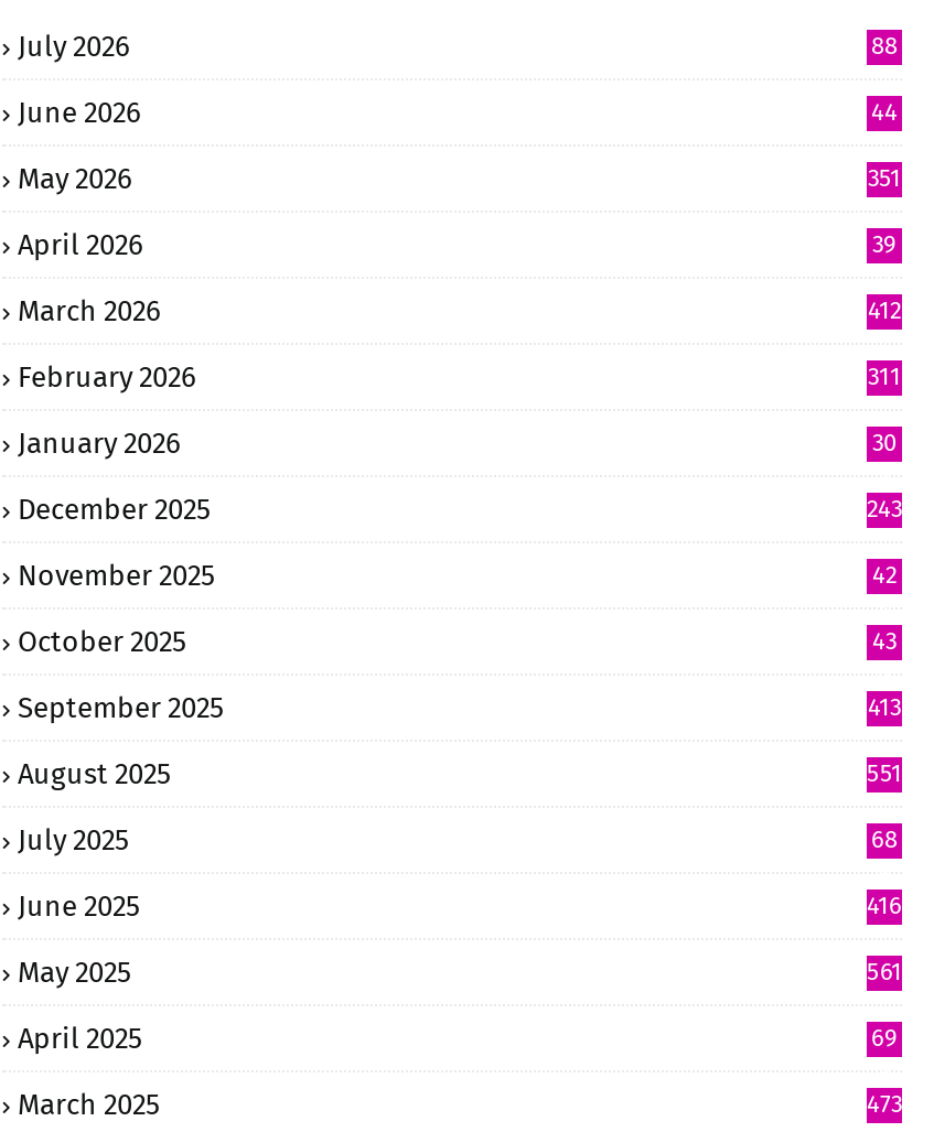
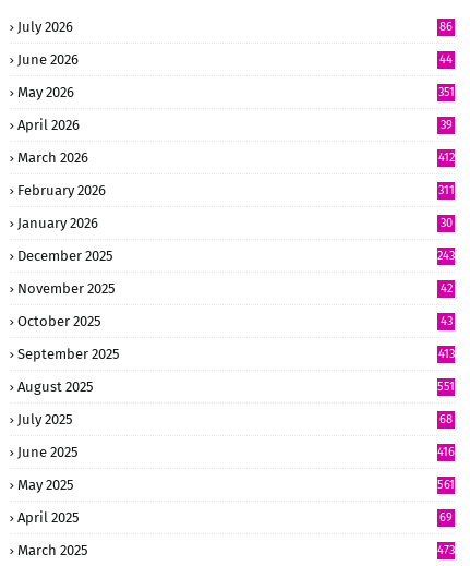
[871,33,898,61] 88 -> [439,20,453,34] 86

